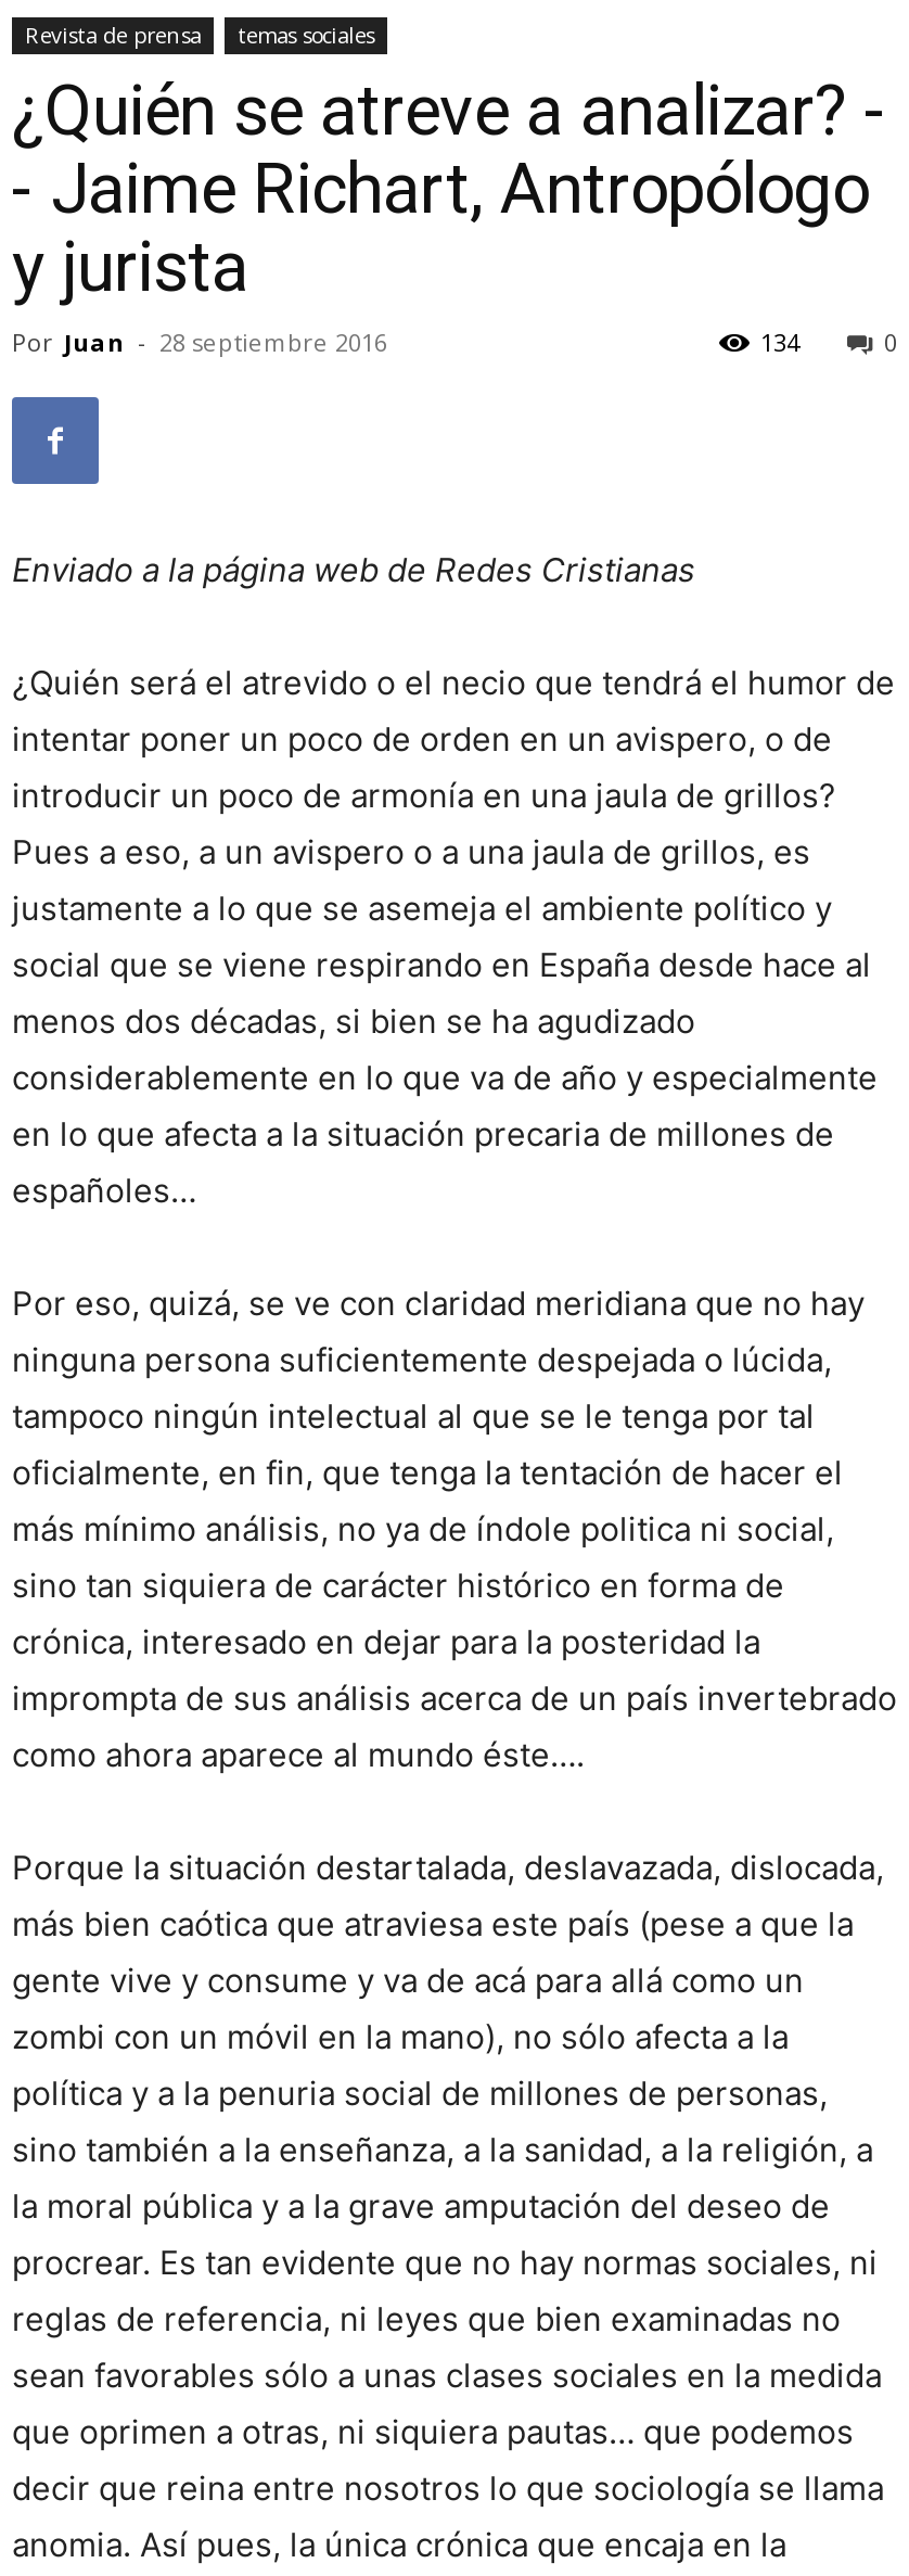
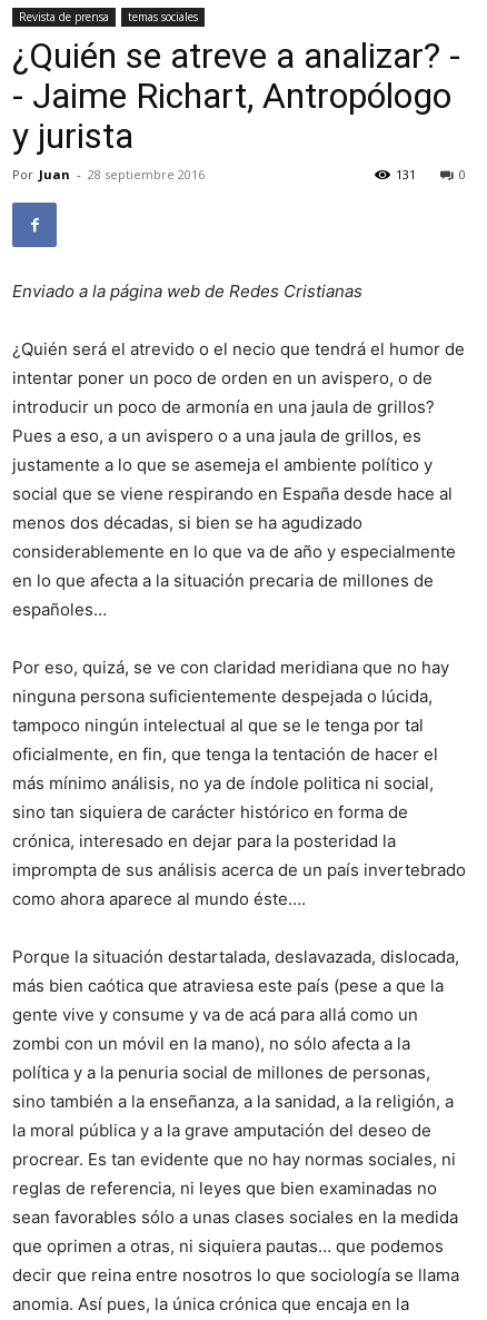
[760,327,799,359] 134 -> [396,166,416,183] 131

